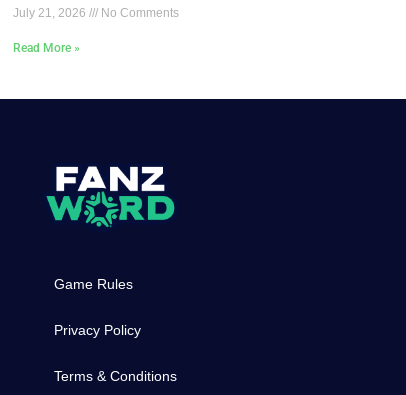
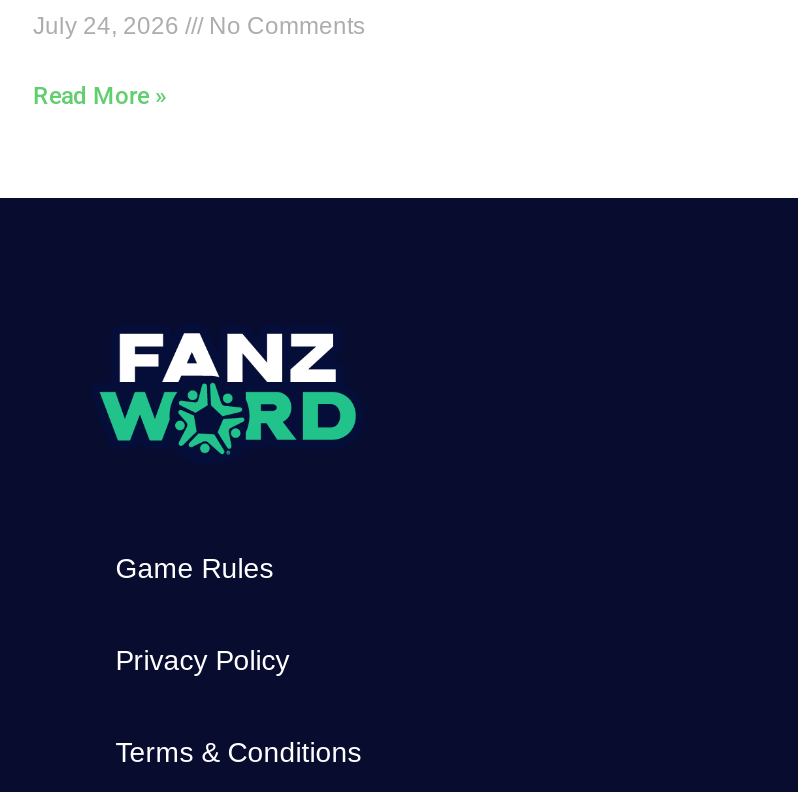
[13,6,179,20] July 21, 2026 No Comments -> [33,12,365,40] July 24, 2026 No Comments

